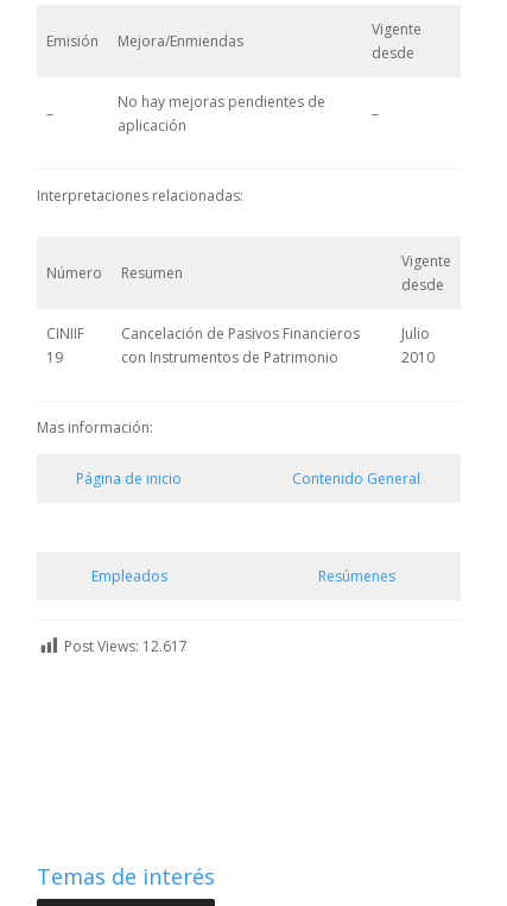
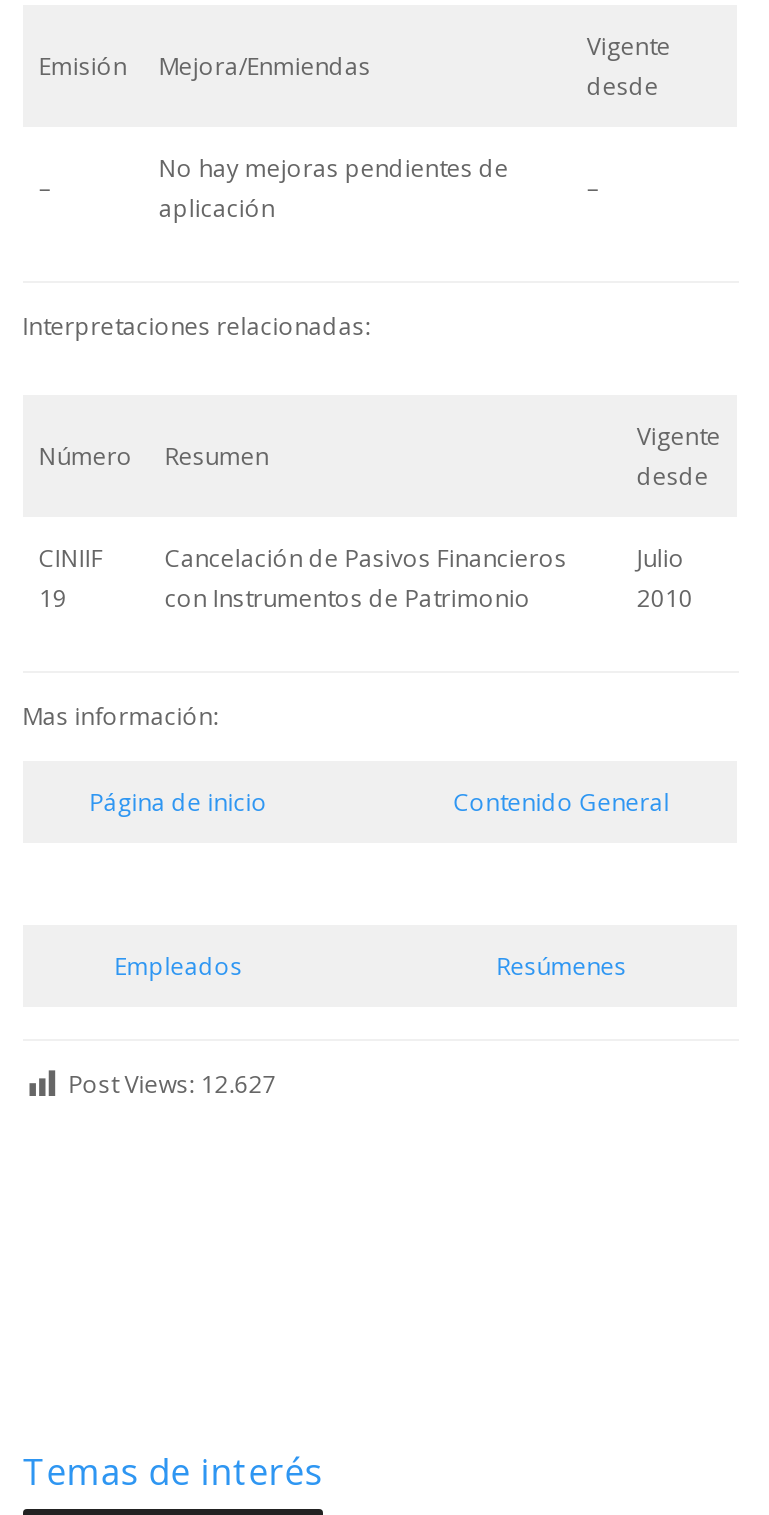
[64,636,187,656] Post Views: 12.617 -> [69,1067,277,1101] Post Views: 12.627

